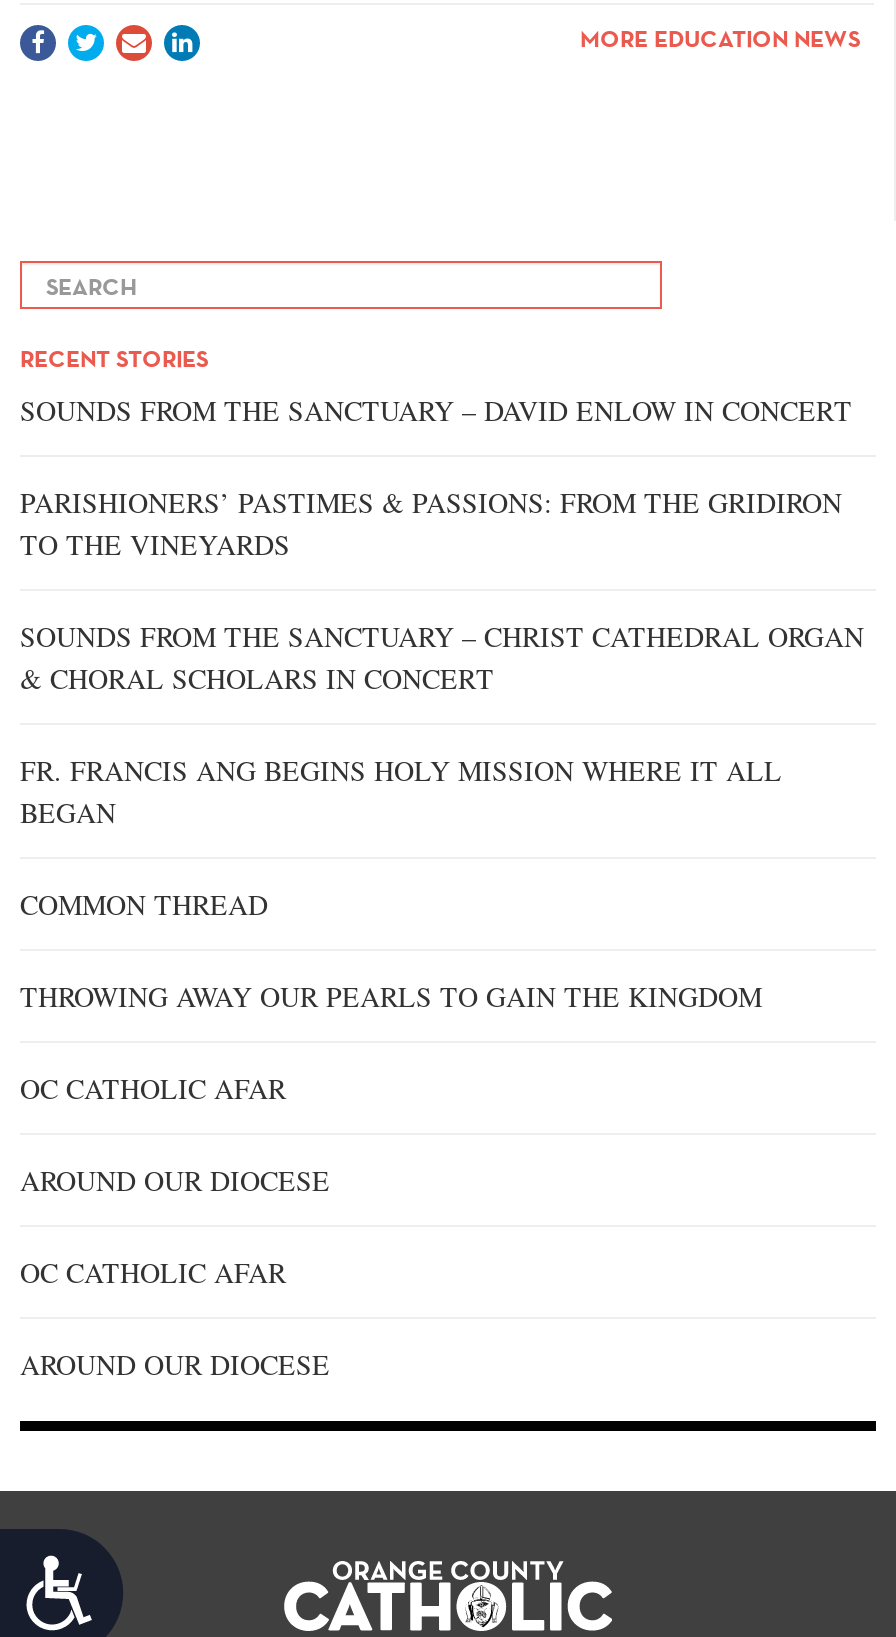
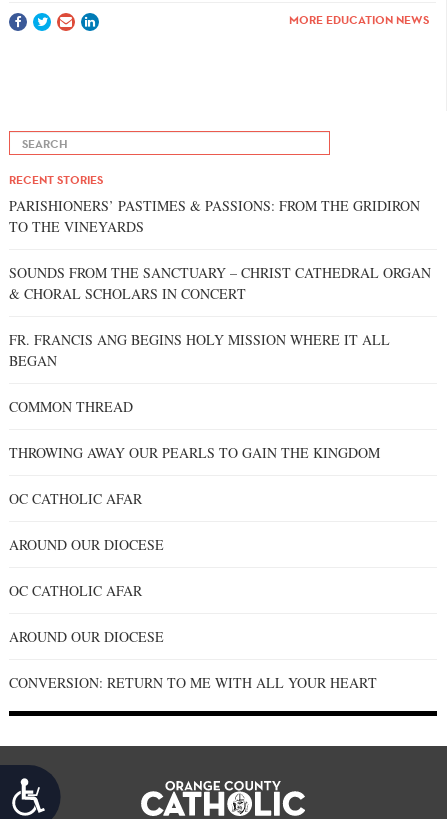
[20,391,852,429] SOUNDS FROM THE SANCTUARY – DAVID ENLOW IN CONCERT -> none
moved [20,483,864,1383] -> [9,196,431,646]: PARISHIONERS’ PASTIMES & PASSIONS: FROM THE GRIDIRON | TO THE VINEYARDS | SOUNDS FROM THE SANCTUARY – CHRIST CATHEDRAL ORGAN | ... | OC CATHOLIC AFAR | AROUND OUR DIOCESE
none -> [9,673,377,692] CONVERSION: RETURN TO ME WITH ALL YOUR HEART

